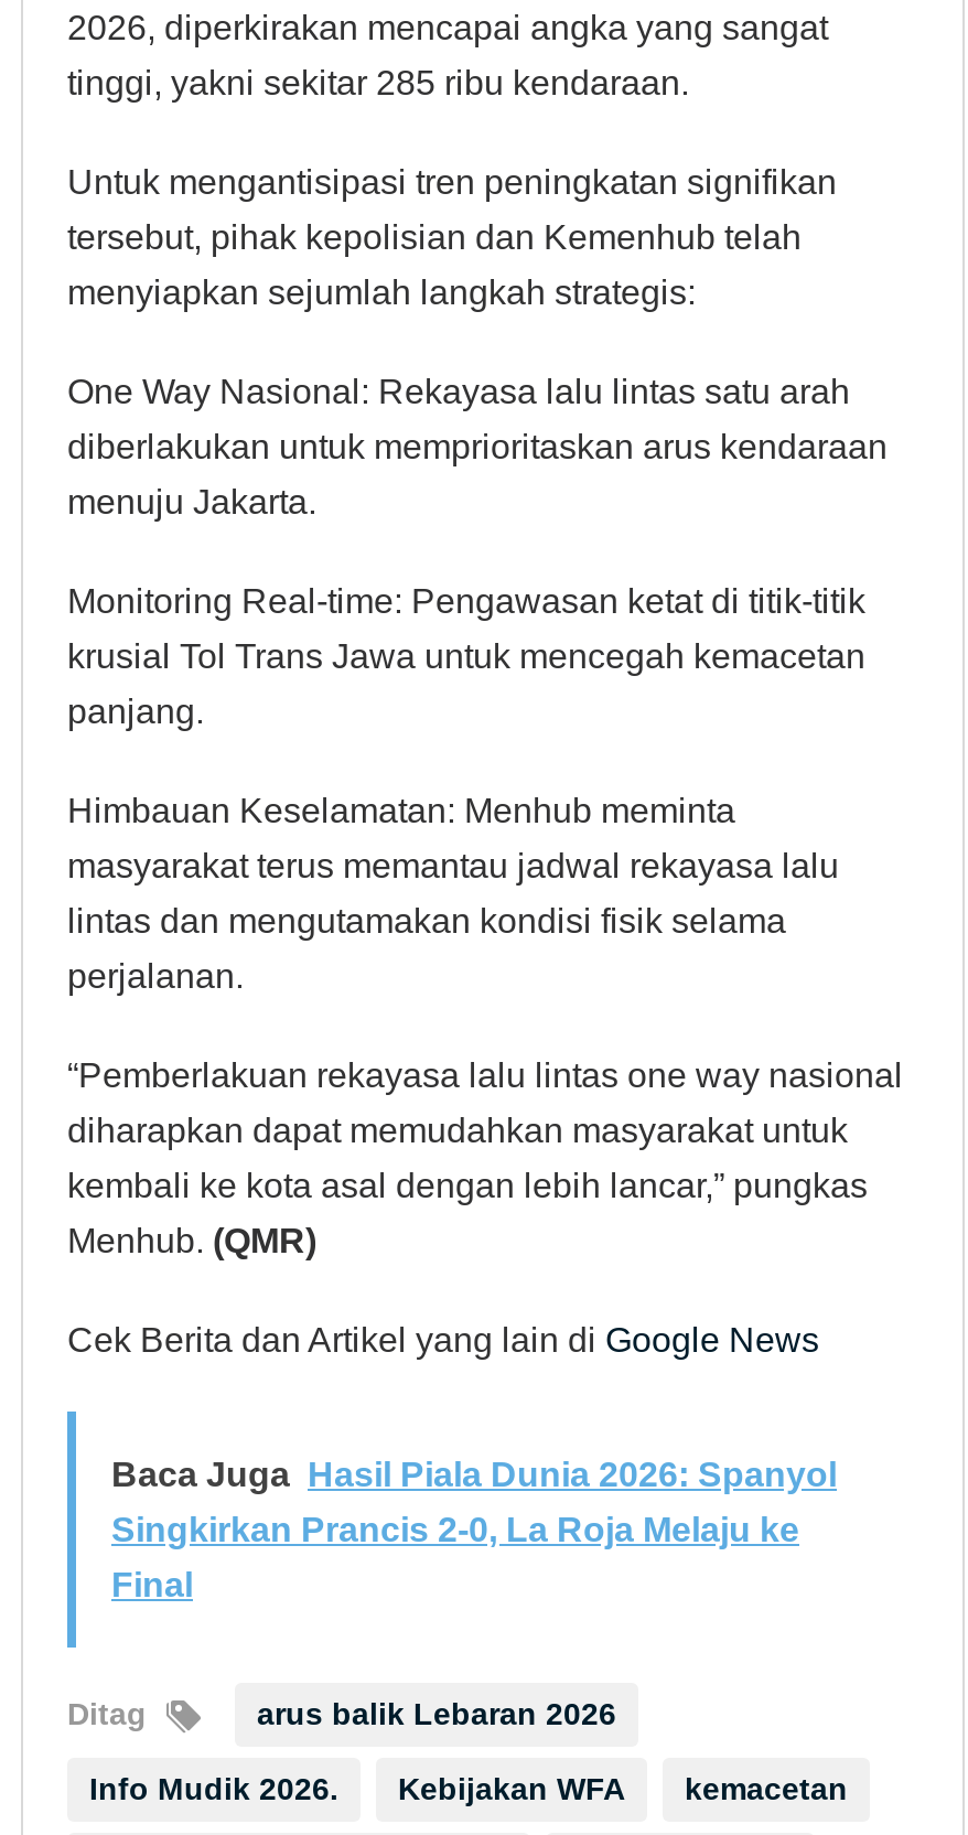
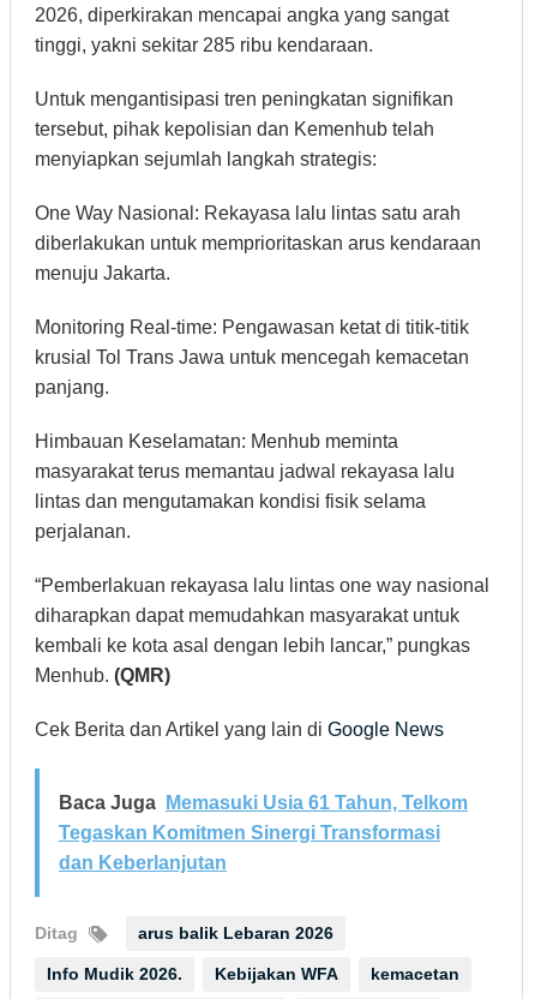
[111,1457,837,1494] Baca Juga Hasil Piala Dunia 2026: Spanyol -> [59,793,468,813] Baca Juga Memasuki Usia 61 Tahun, Telkom
[111,1512,799,1549] Singkirkan Prancis 2-0, La Roja Melaju ke -> [59,823,440,843] Tegaskan Komitmen Sinergi Transformasi
[111,1567,193,1604] Final -> [59,853,227,873] dan Keberlanjutan

